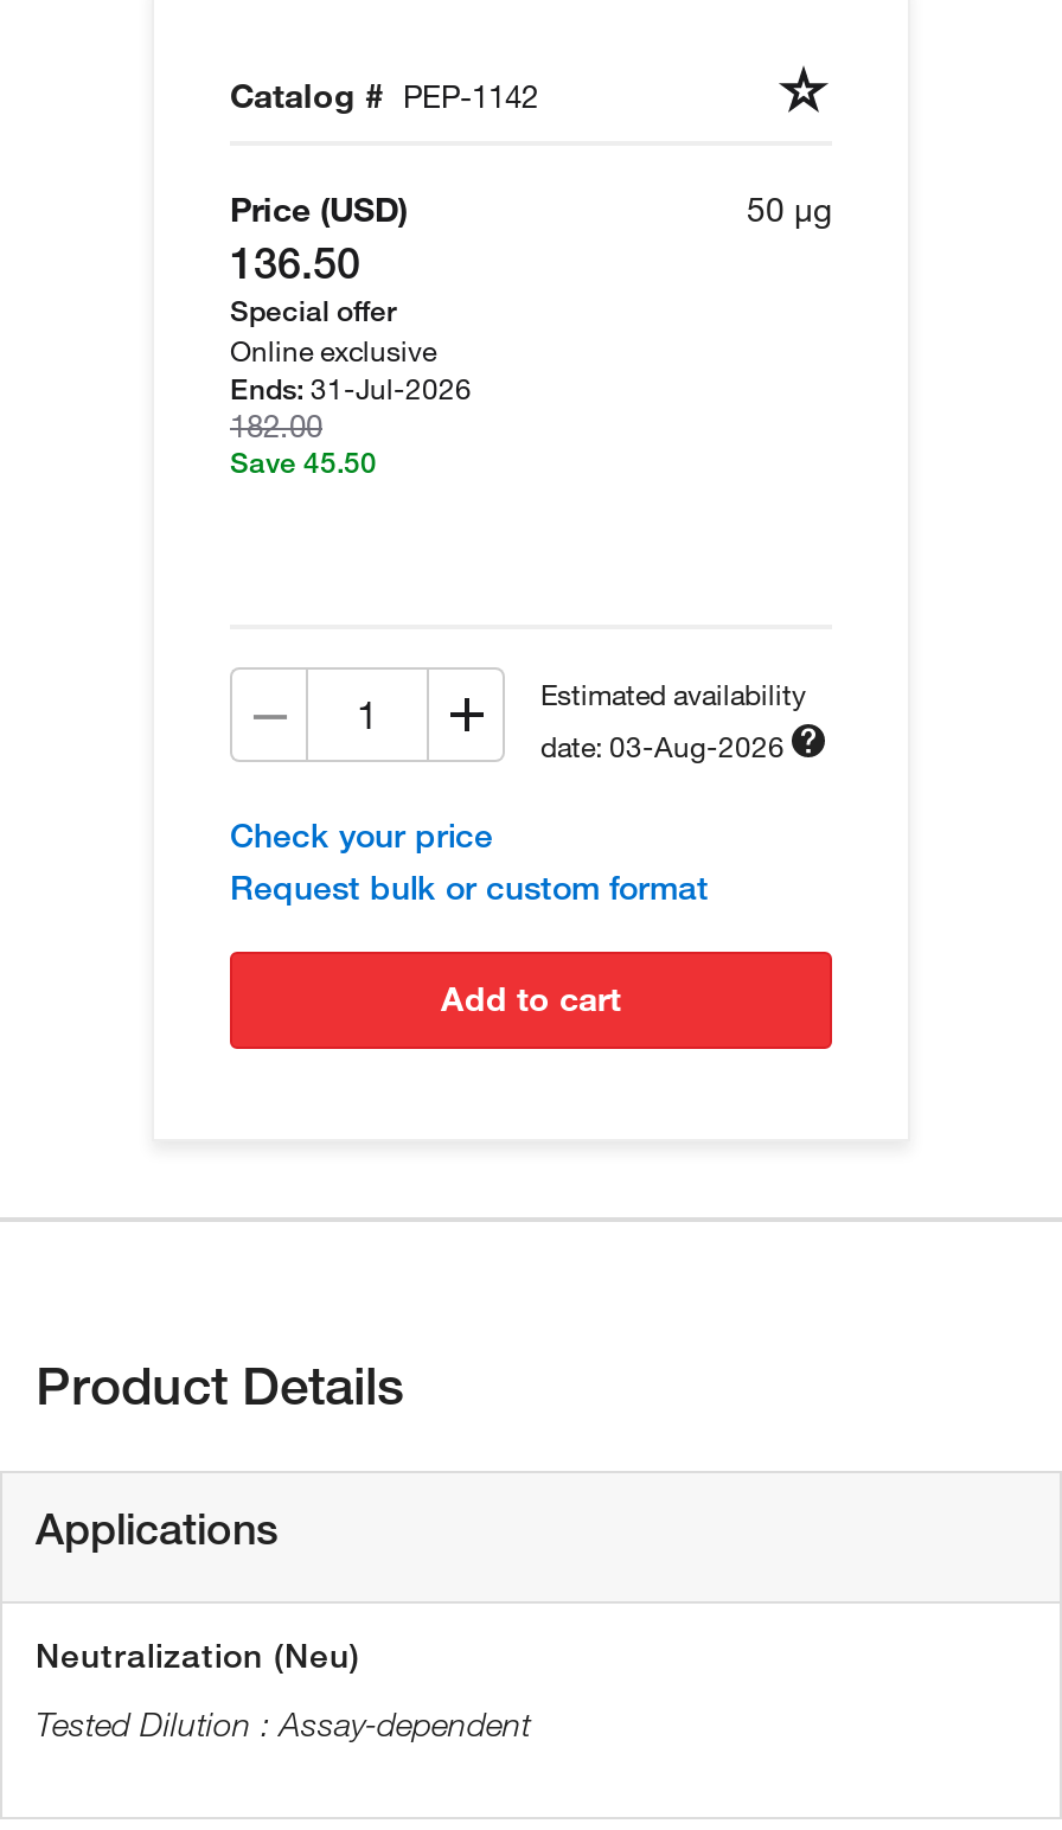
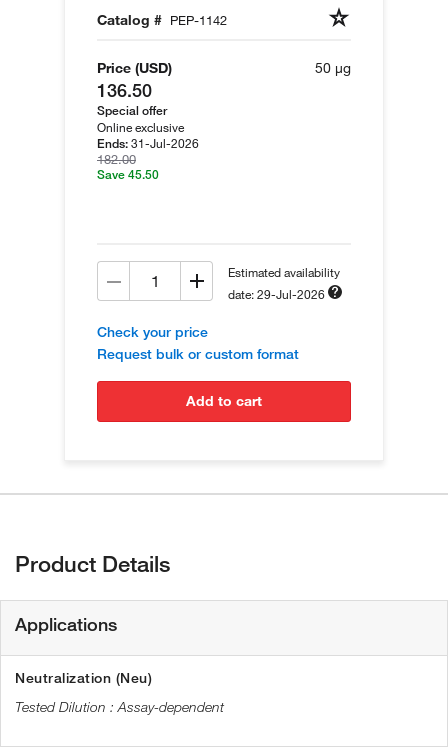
[540,728,785,766] date: 03-Aug-2026 -> [228,286,325,302] date: 29-Jul-2026

